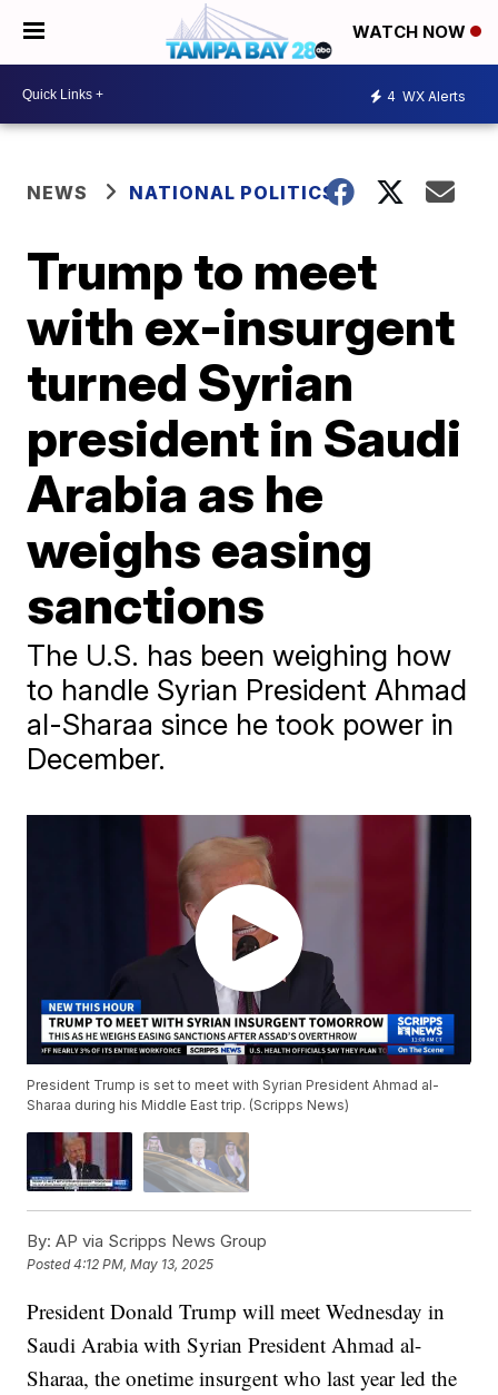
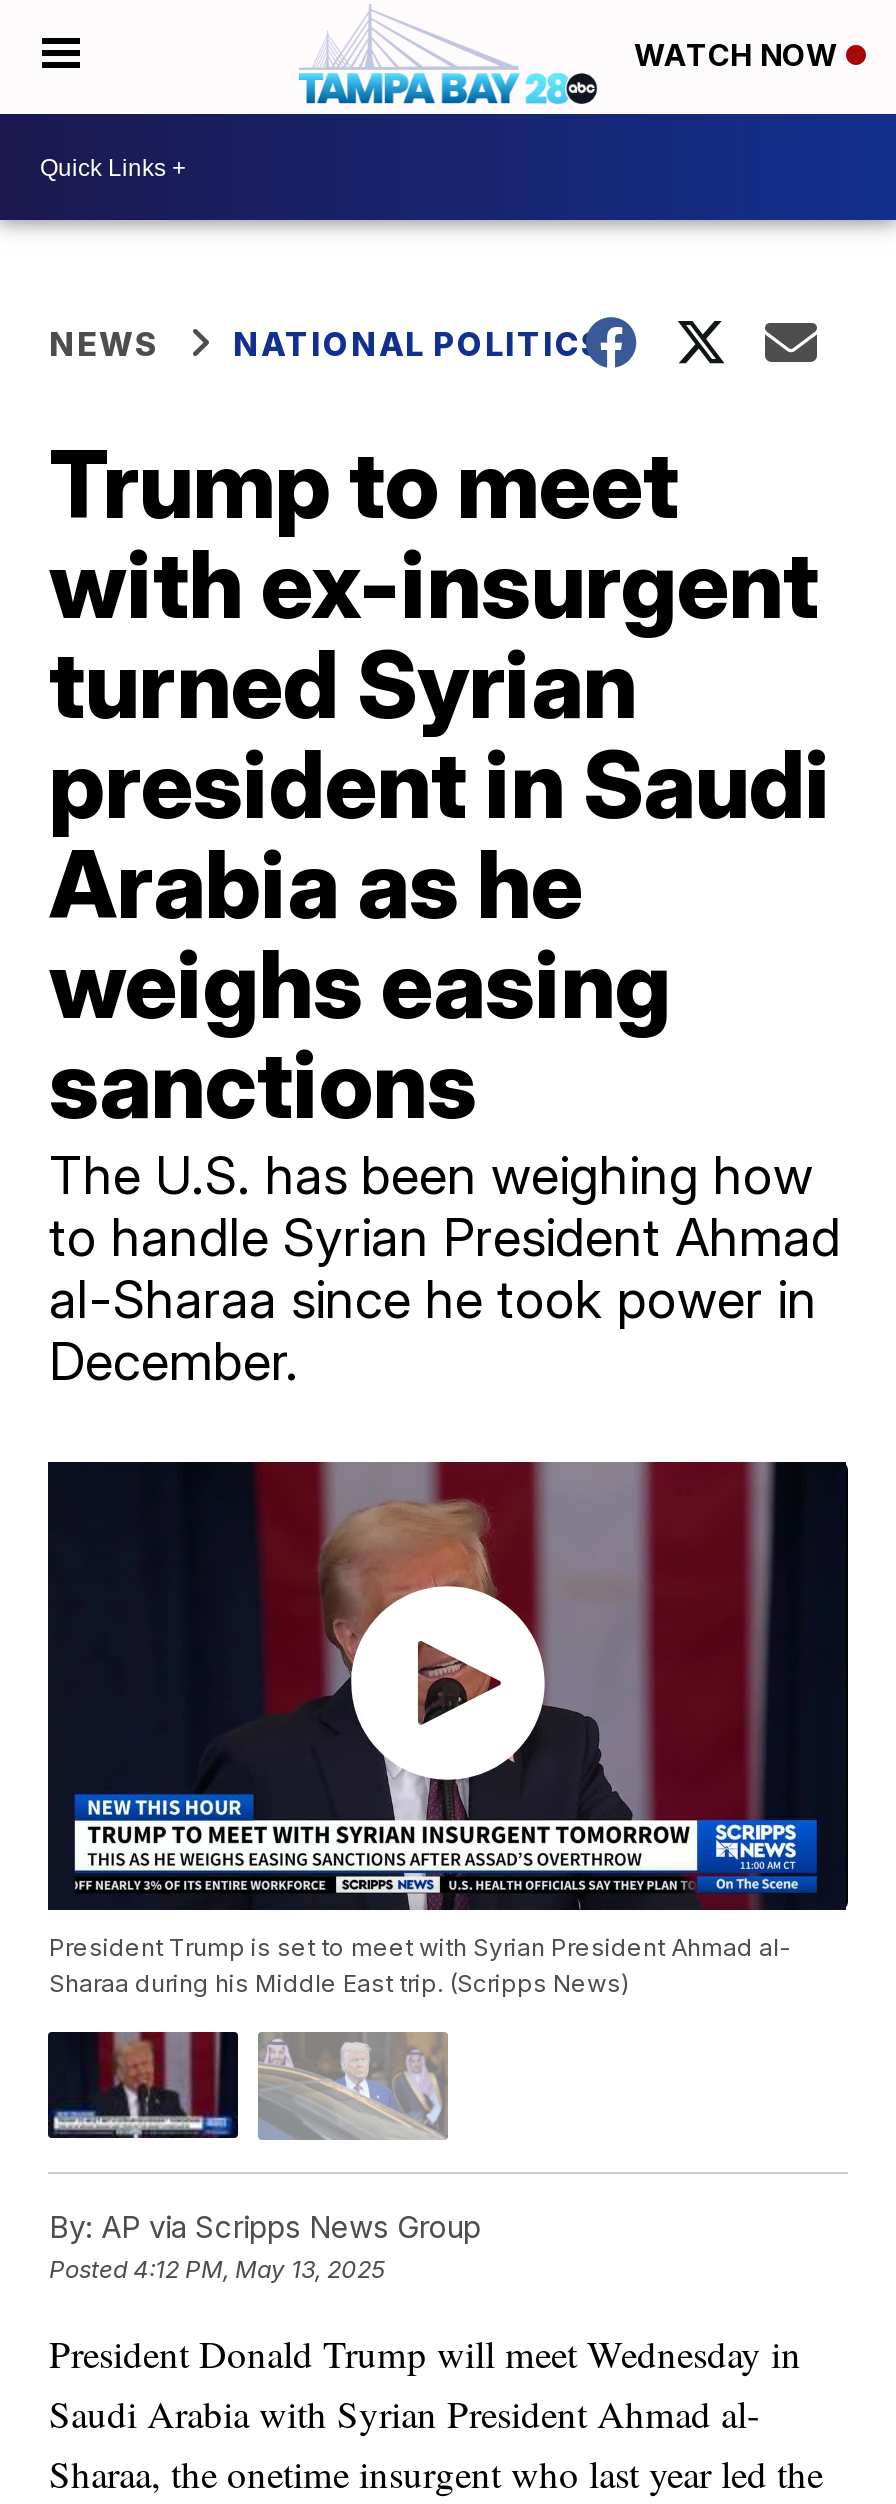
[387,87,466,104] 4 WX Alerts -> none

